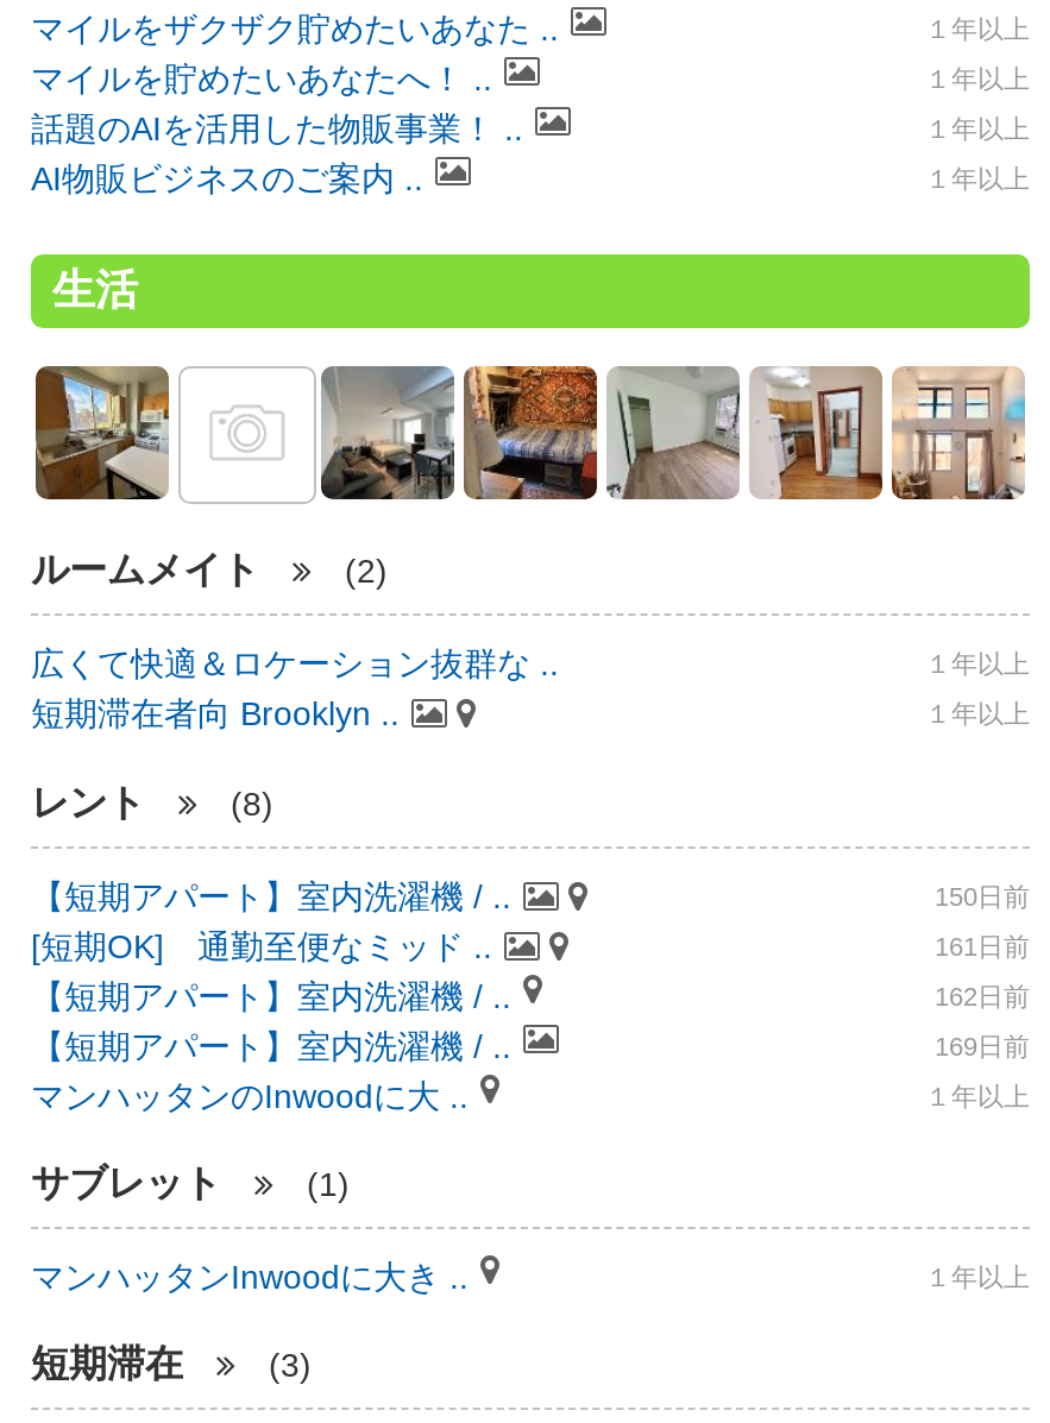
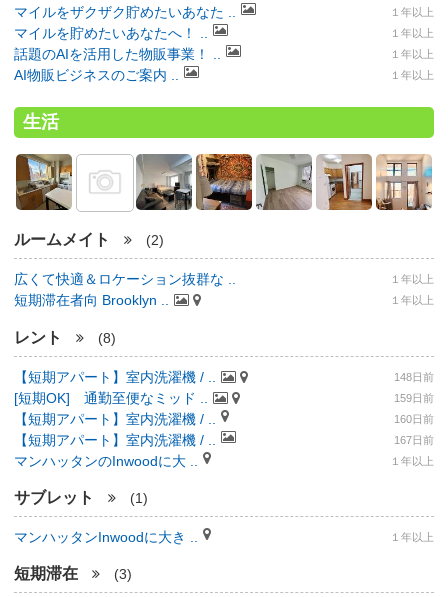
[935,881,1030,910] 150日前 -> [394,371,434,383] 148日前
[935,931,1030,960] 161日前 -> [394,392,434,404] 159日前
[935,981,1030,1010] 162日前 -> [394,413,434,425] 160日前
[935,1031,1030,1059] 169日前 -> [394,434,434,446] 167日前

